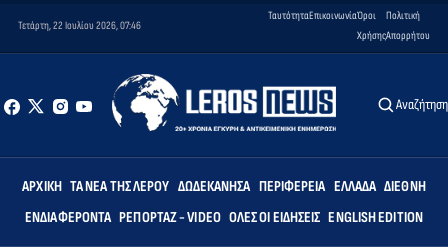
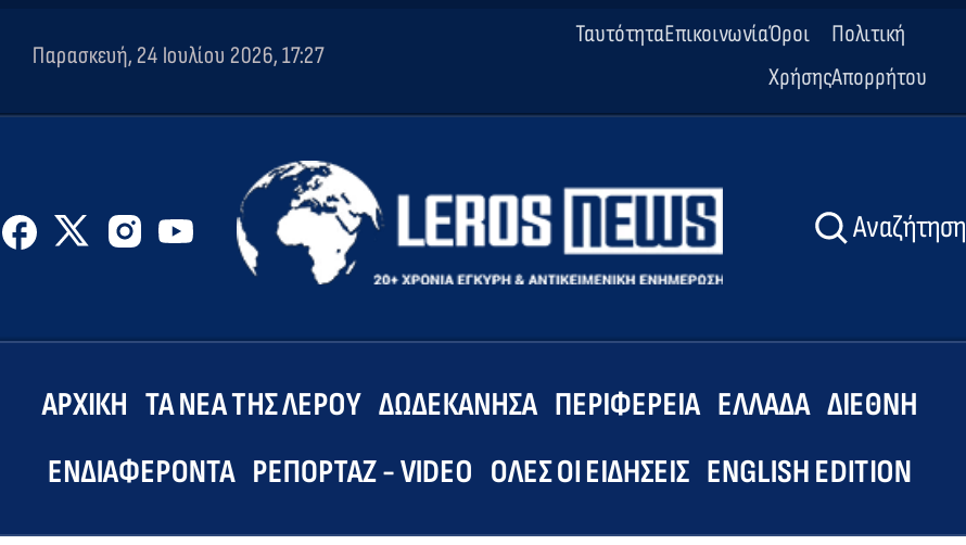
[18,19,141,32] Τετάρτη, 22 Ιουλίου 2026, 07:46 -> [32,41,323,69] Παρασκευή, 24 Ιουλίου 2026, 17:27

